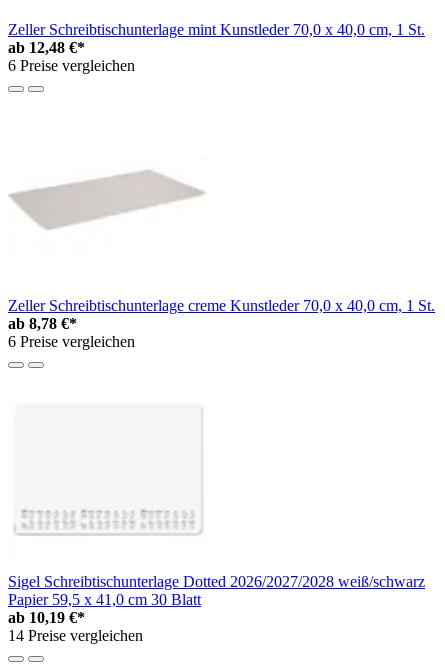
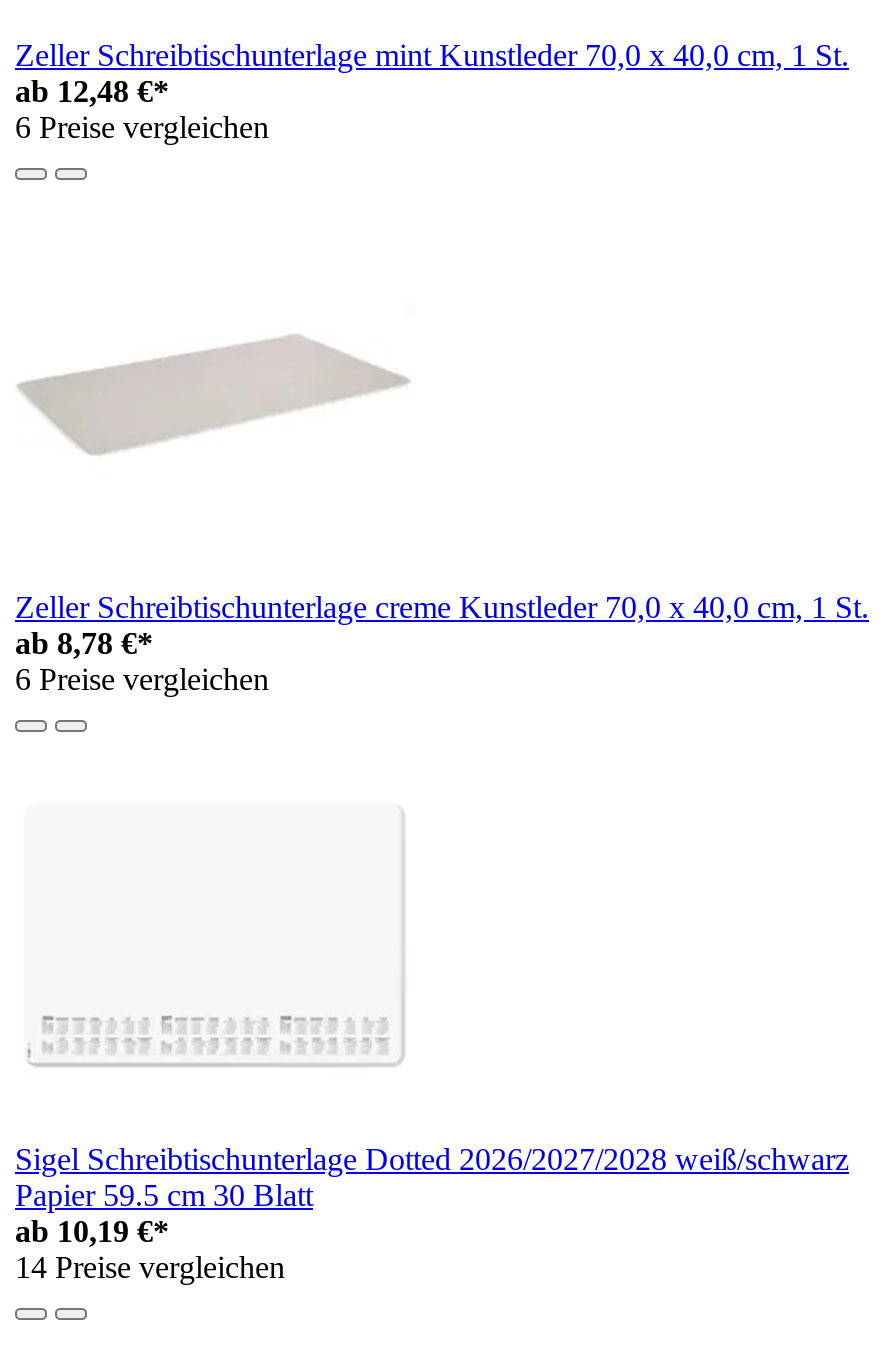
[8,591,201,608] Papier 59,5 x 41,0 cm 30 Blatt -> [15,1178,313,1212] Papier 59.5 cm 30 Blatt

